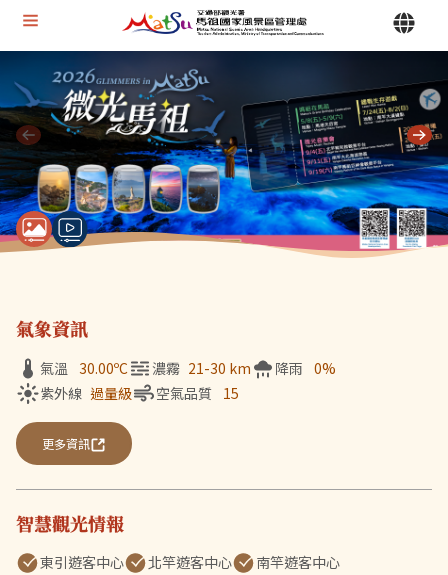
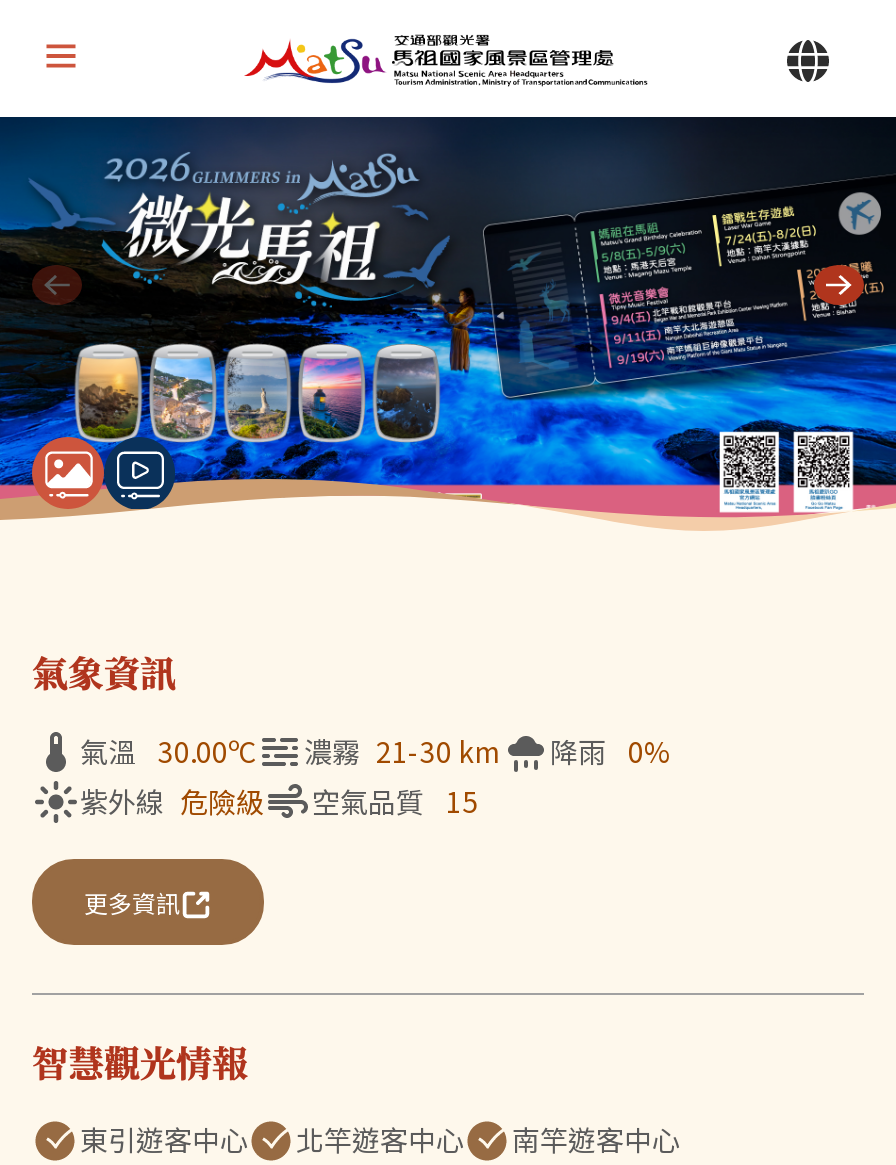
[40,383,132,403] 紫外線 過量級 -> [80,781,264,821] 紫外線 危險級

